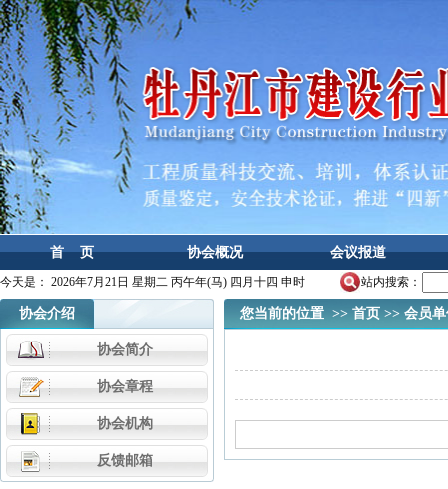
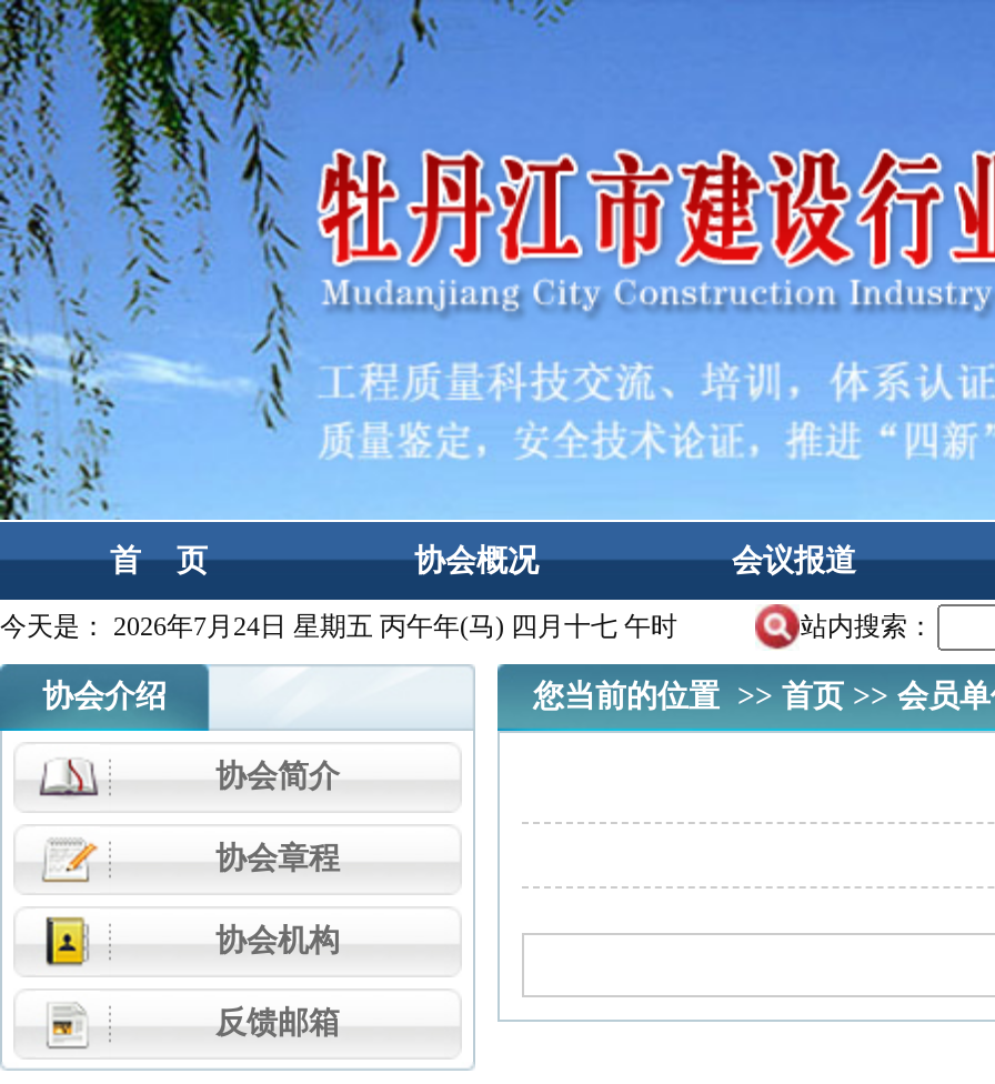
[0,275,305,289] 今天是：2026年7月21日 星期二 丙午年(马) 四月十四 申时 -> [0,611,677,642] 今天是：2026年7月24日 星期五 丙午年(马) 四月十七 午时

